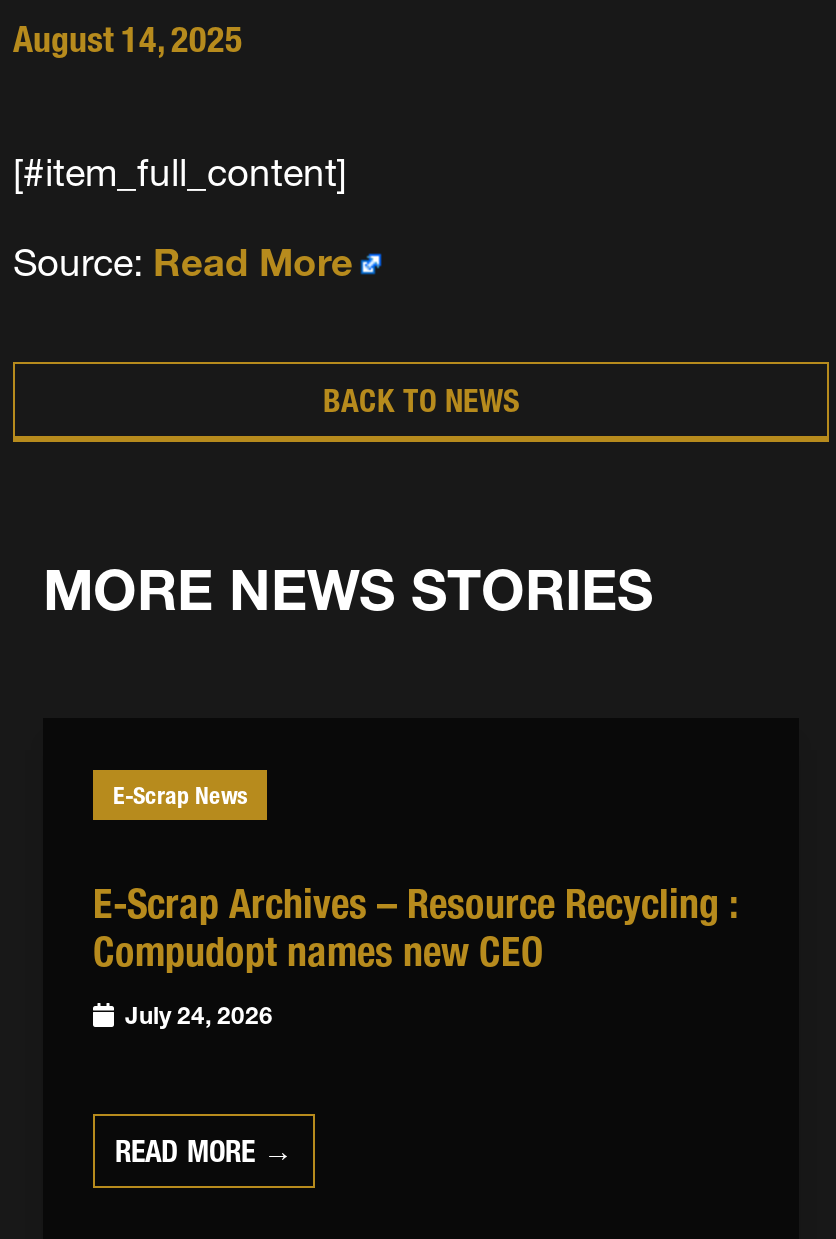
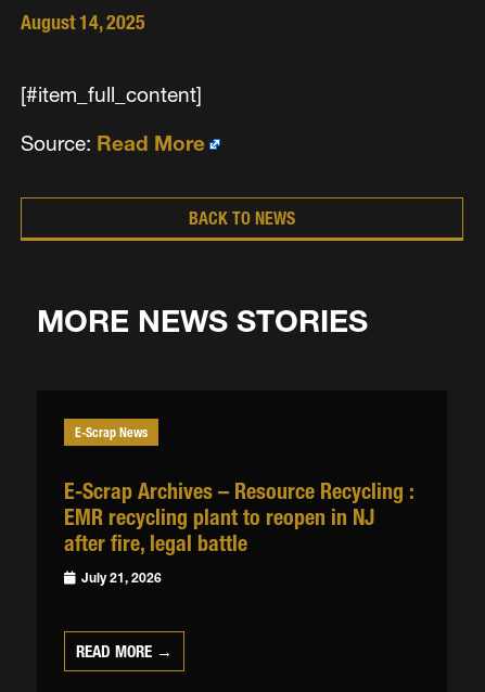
[93,928,543,976] Compudopt names new CEO -> [64,504,374,557] EMR recycling plant to reopen in NJ | after fire, legal battle
[119,1000,273,1030] July 24, 2026 -> [78,570,162,586] July 21, 2026

